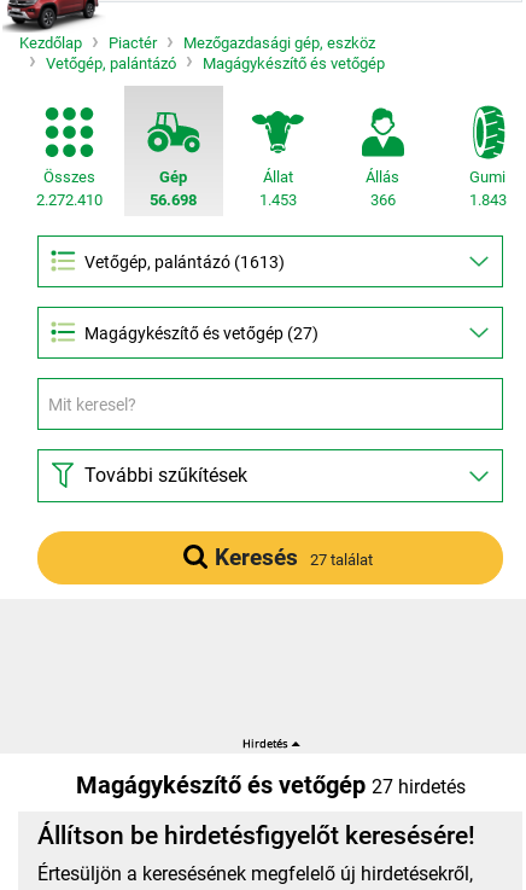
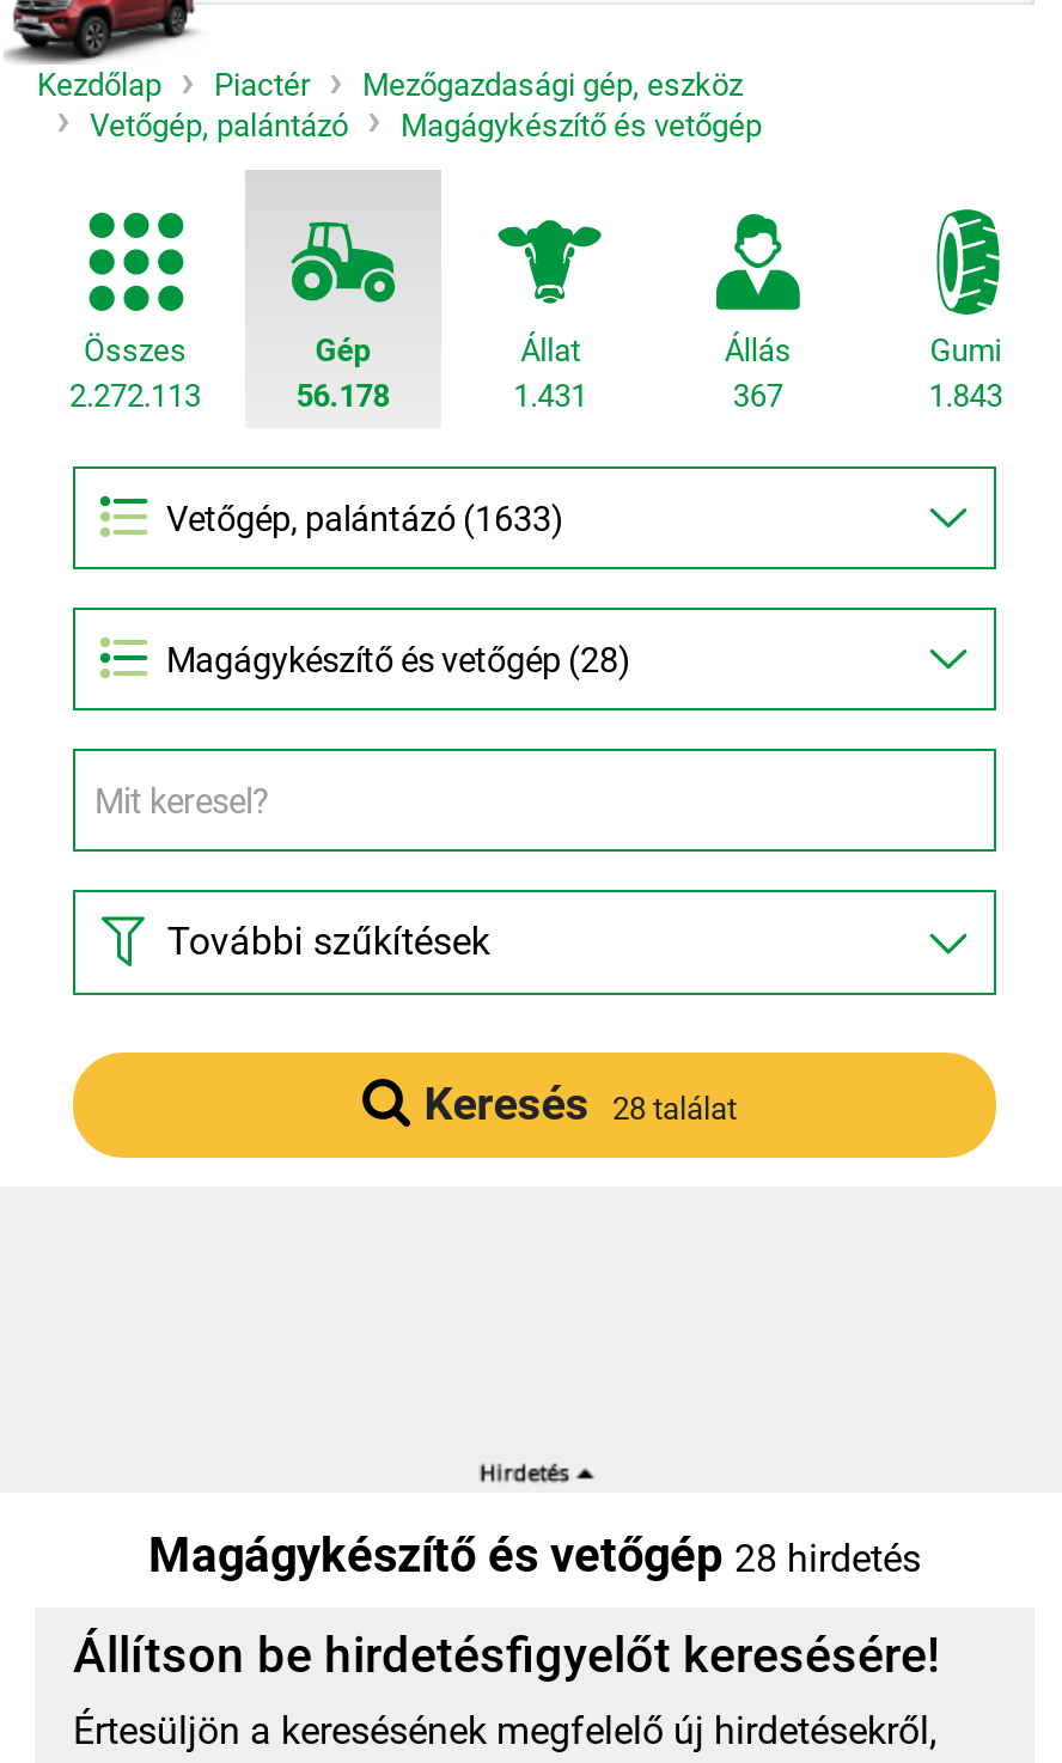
[36,191,102,209] 2.272.410 -> [69,378,201,414] 2.272.113
[150,191,197,209] 56.698 -> [296,378,389,414] 56.178
[260,191,297,209] 1.453 -> [513,378,587,414] 1.431
[370,191,396,209] 366 -> [733,378,783,414] 367
[84,324,318,344] Magágykészítő és vetőgép (27) -> [166,641,630,682] Magágykészítő és vetőgép (28)
[214,543,372,571] Keresés 27 találat -> [424,1076,737,1131] Keresés 28 találat
[75,771,465,800] Magágykészítő és vetőgép 27 hirdetés -> [148,1527,921,1584] Magágykészítő és vetőgép 28 hirdetés

